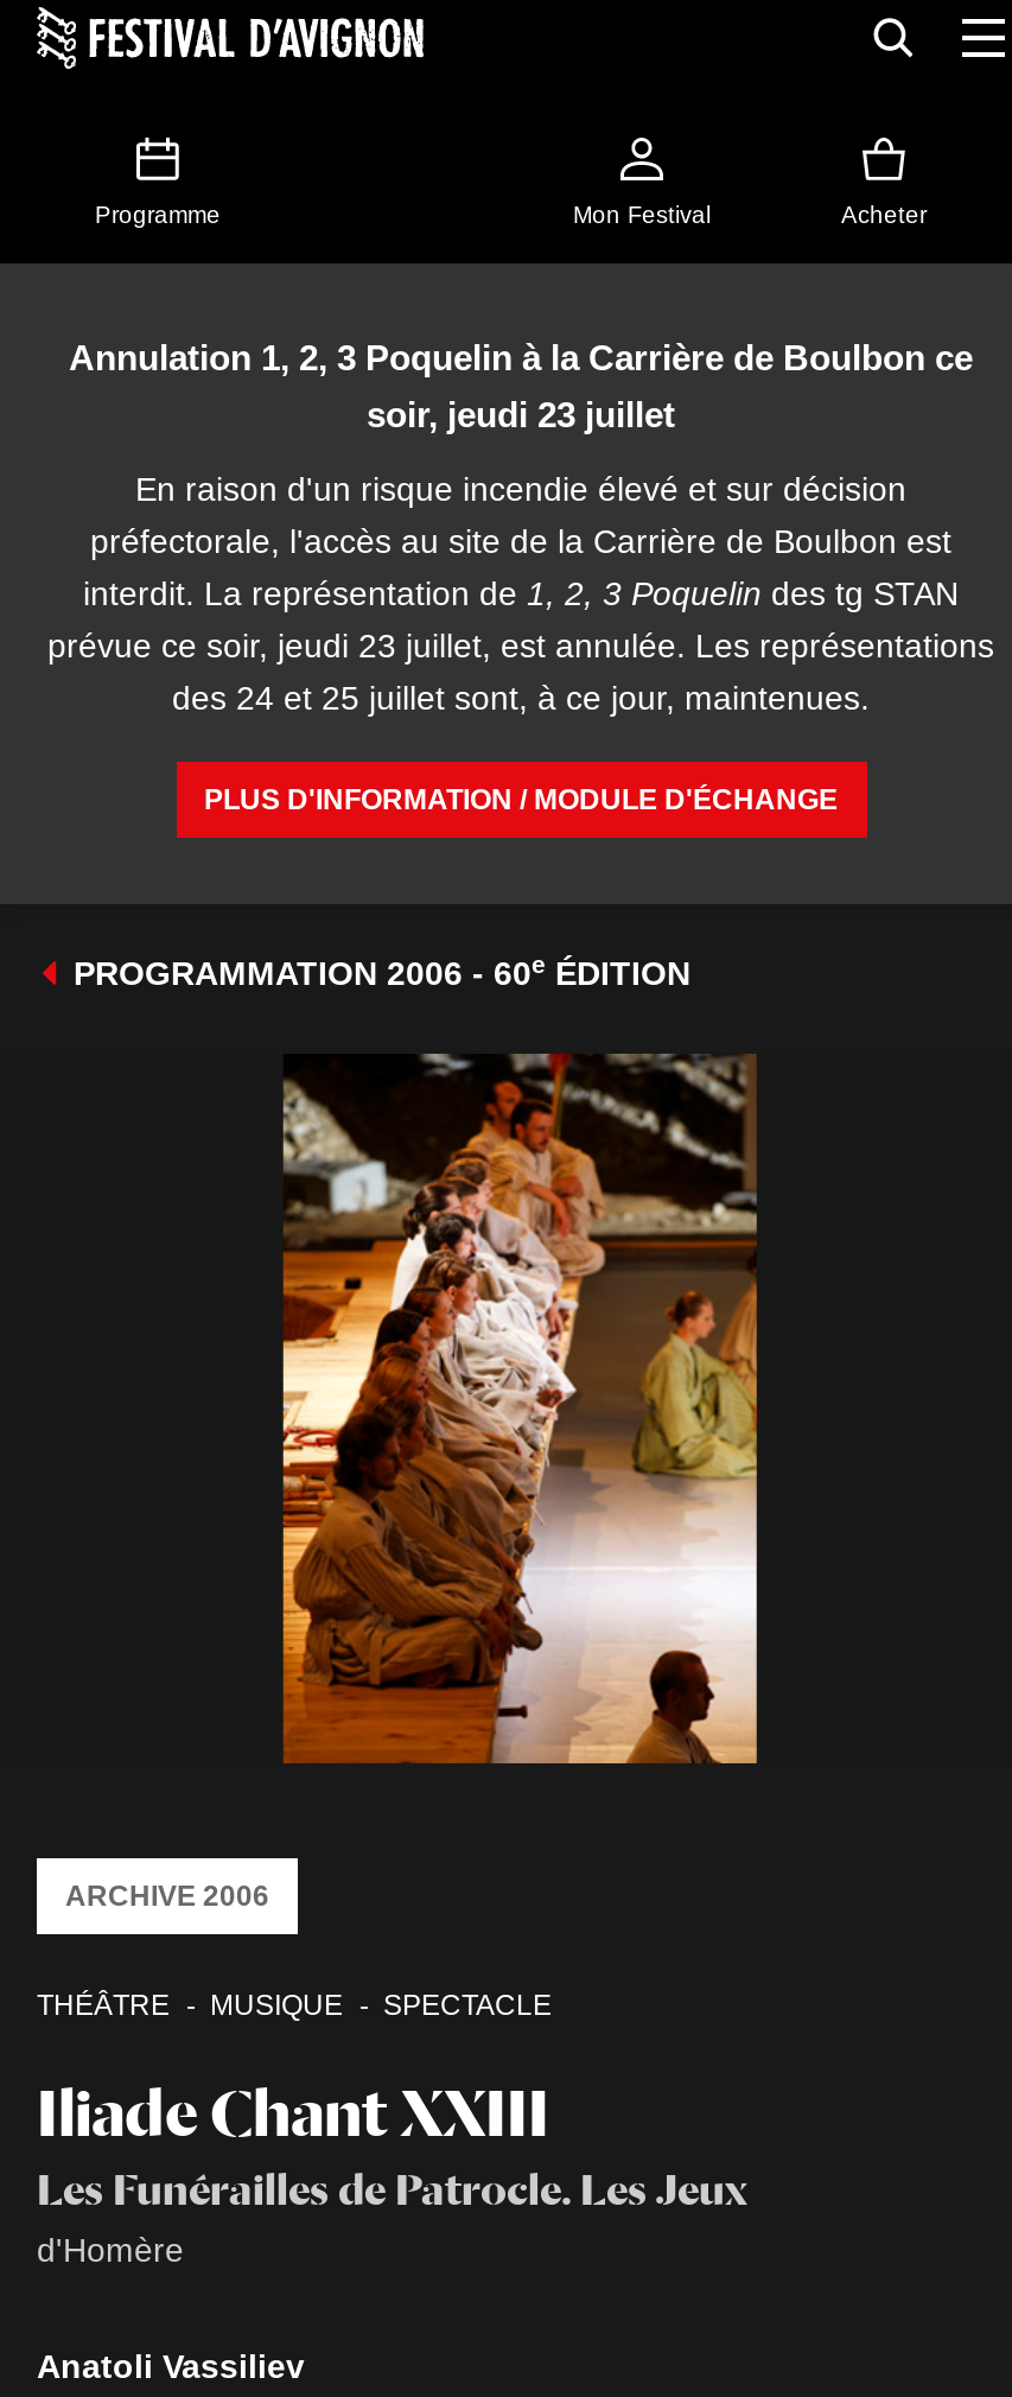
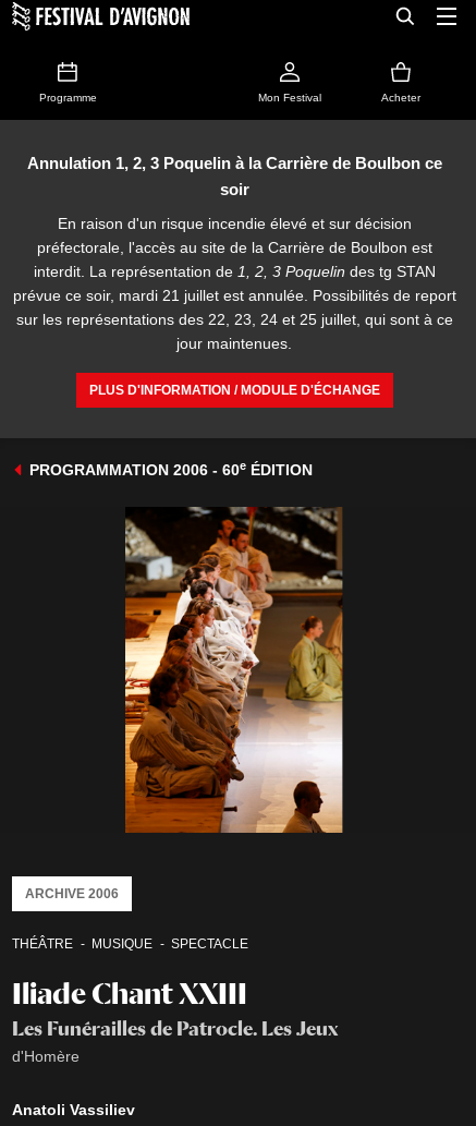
[367,394,675,434] soir, jeudi 23 juillet -> [219,180,249,198] soir
[47,627,994,717] prévue ce soir, jeudi 23 juillet, est annulée. Les représentations | des 24 et 25 juillet sont, à ce jour, maintenues. -> [13,287,456,352] prévue ce soir, mardi 21 juillet est annulée. Possibilités de report | sur les représentations des 22, 23, 24 et 25 juillet, qui sont à ce | jour maintenues.

